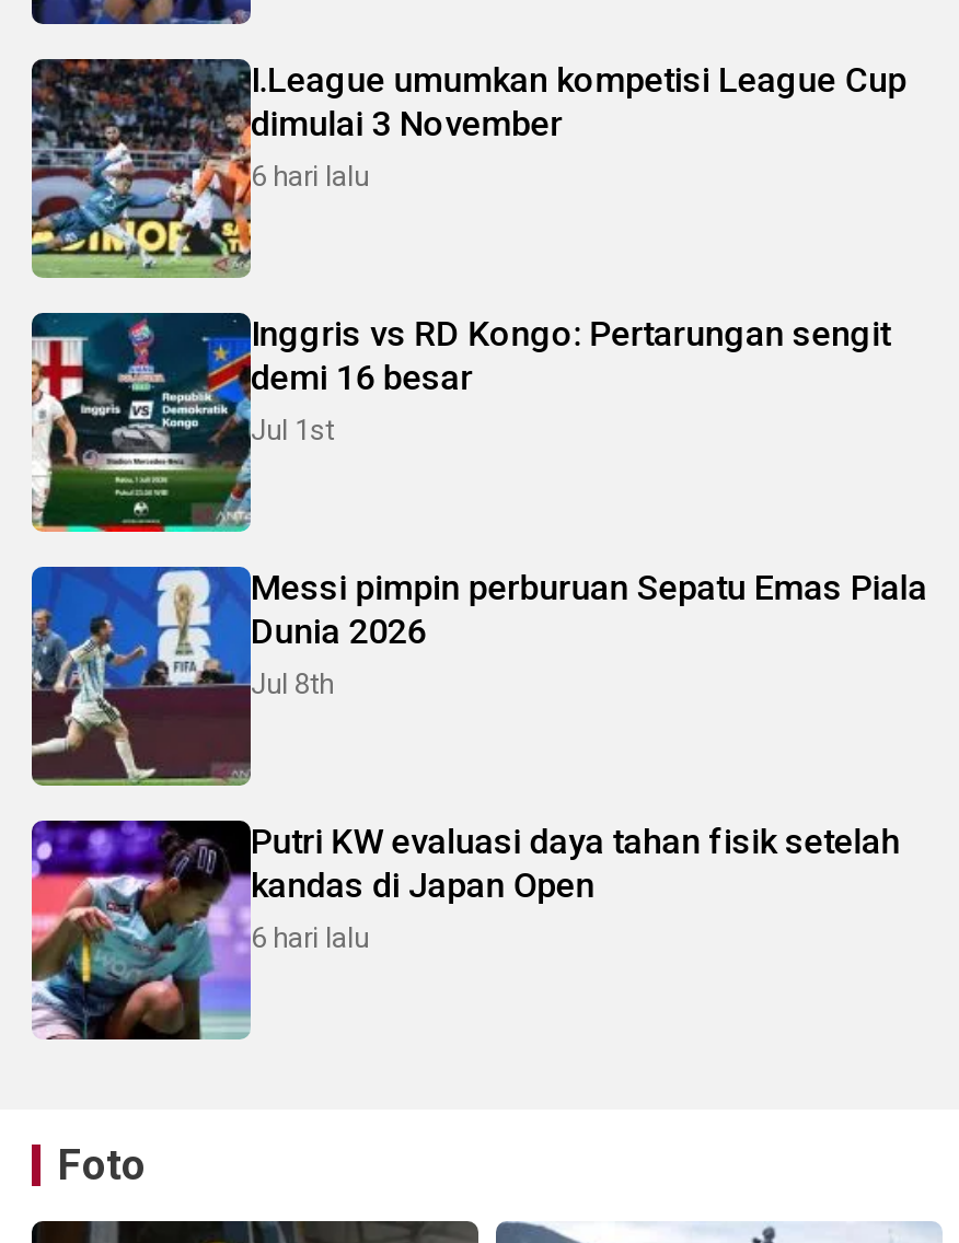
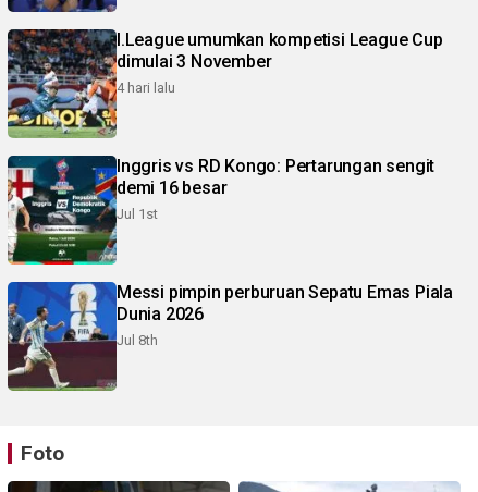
[251,160,369,193] 6 hari lalu -> [117,80,175,96] 4 hari lalu
[30,818,900,1042] [image] | Putri KW evaluasi daya tahan fisik setelah | kandas di Japan Open | 6 hari lalu -> none

